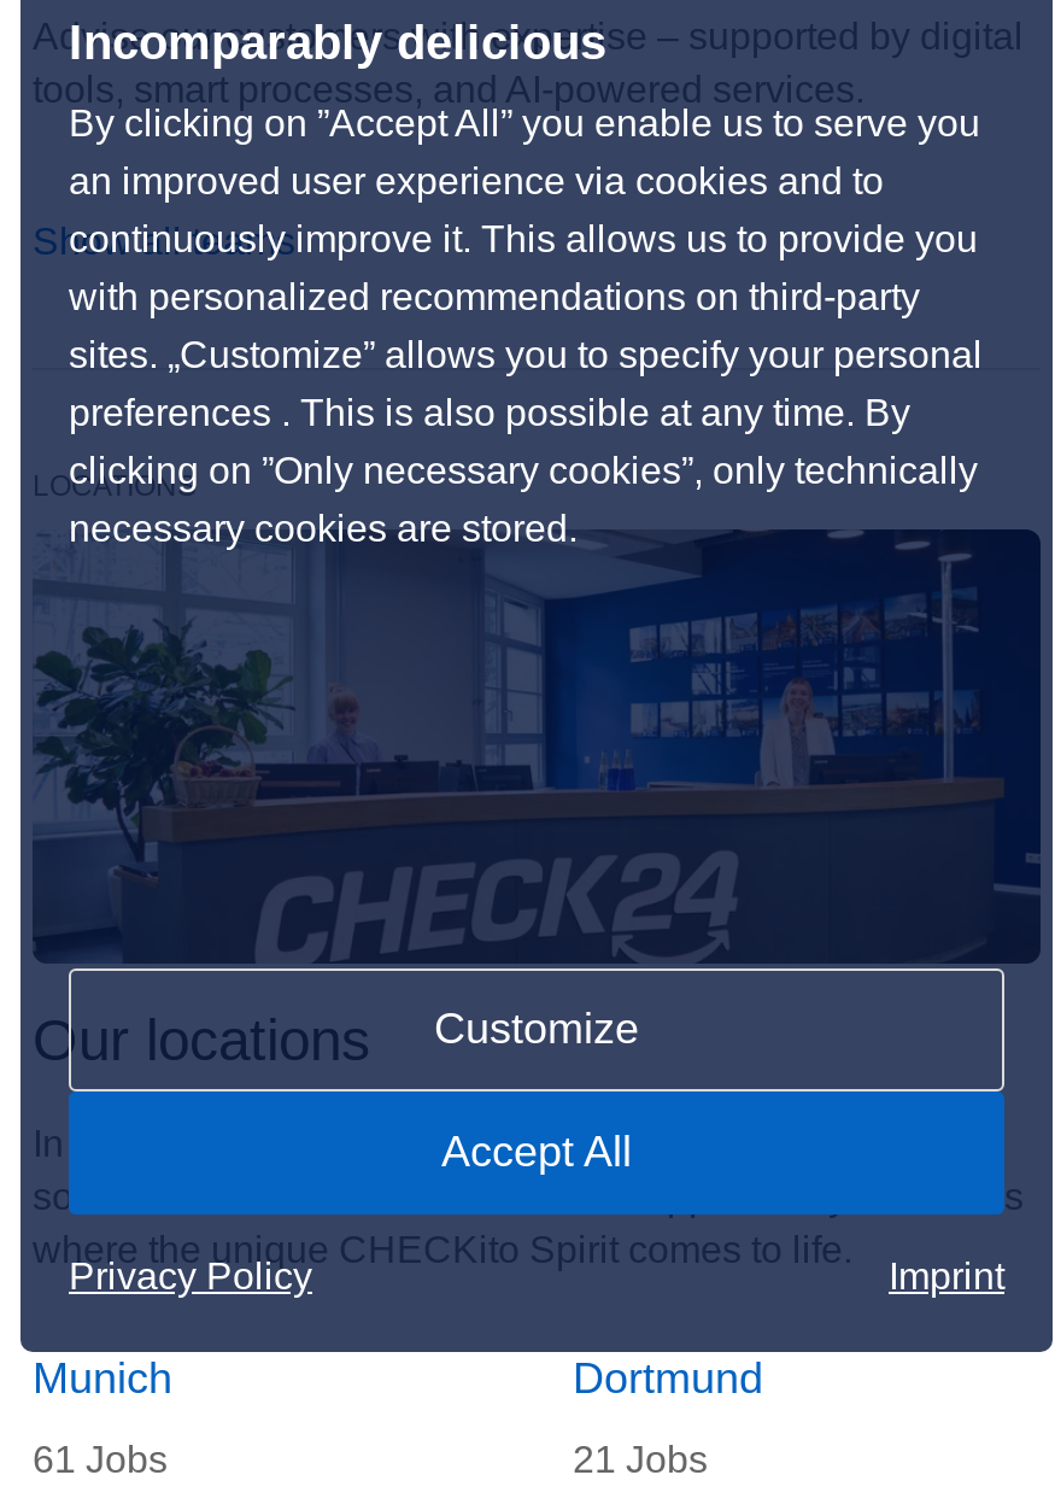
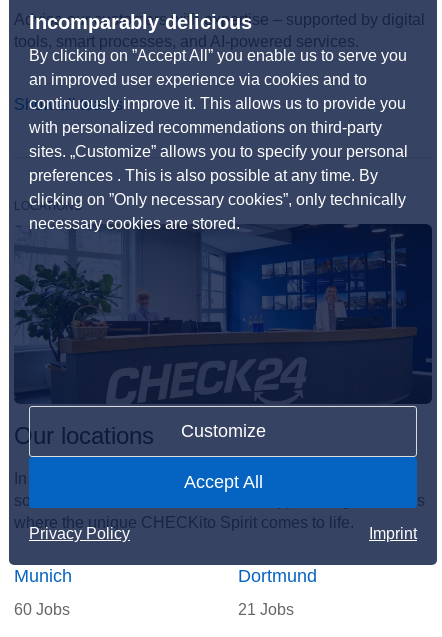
[33,1439,168,1480] 61 Jobs -> [14,601,70,618] 60 Jobs

